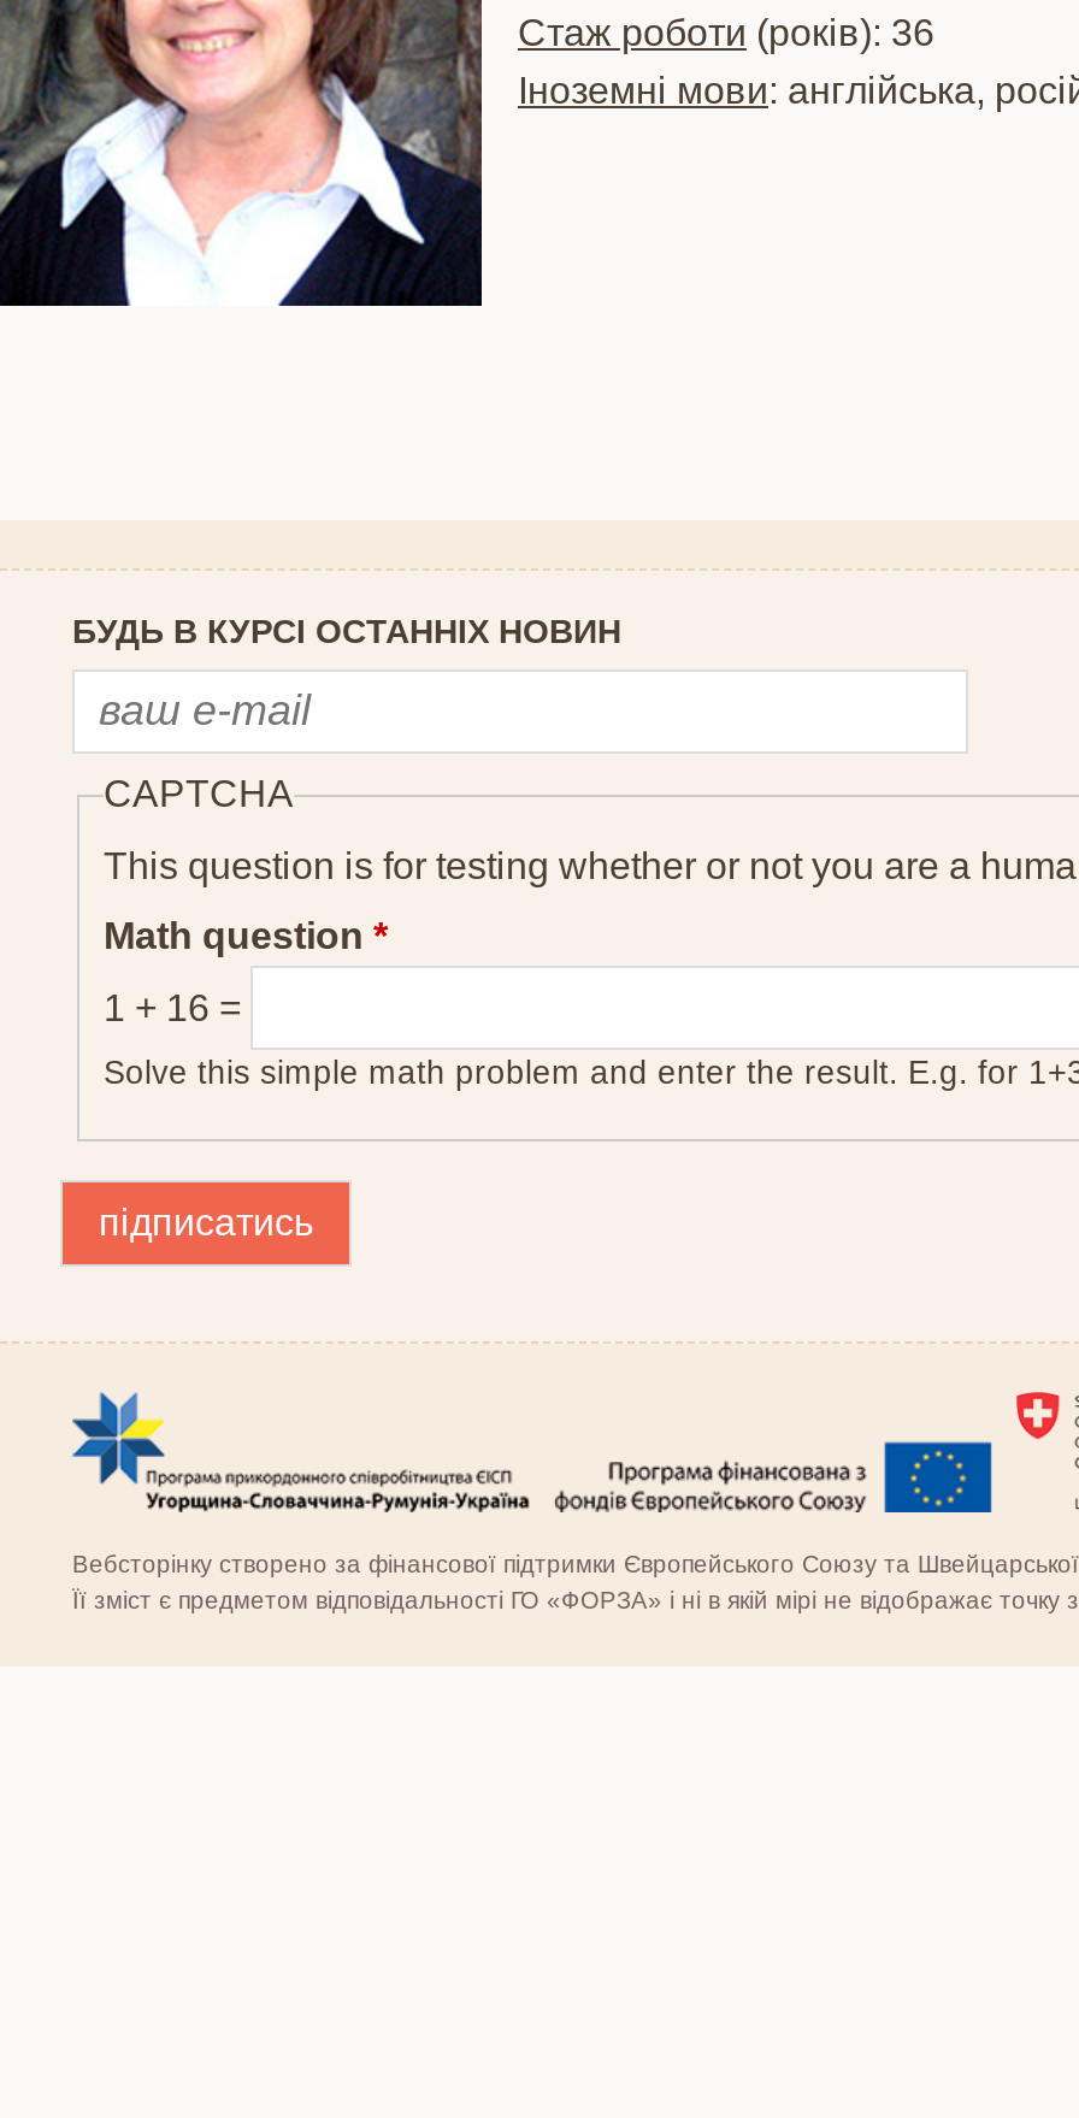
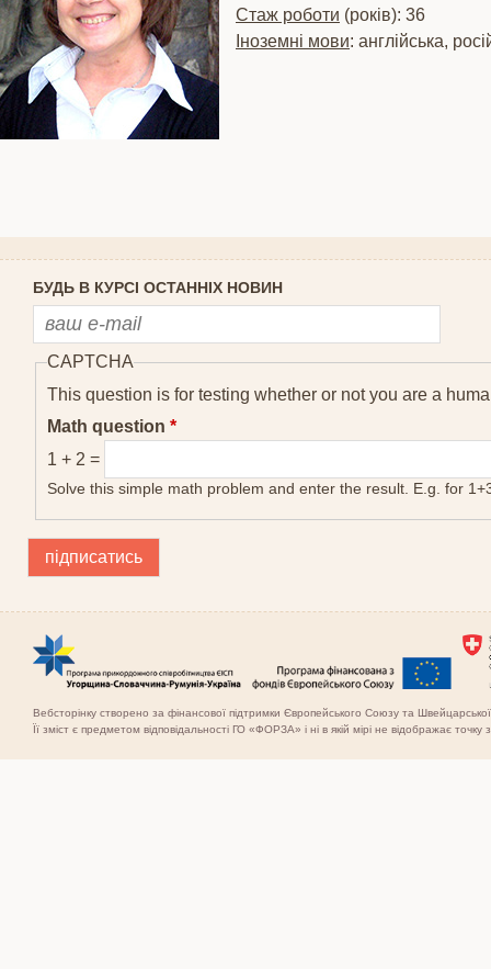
[104,986,250,1027] 1 + 16 = -> [47,449,104,468] 1 + 2 =

